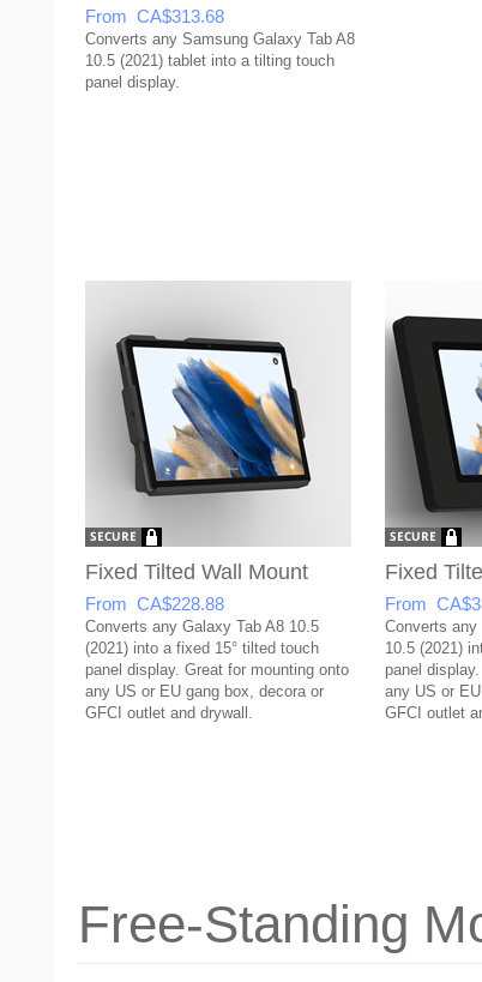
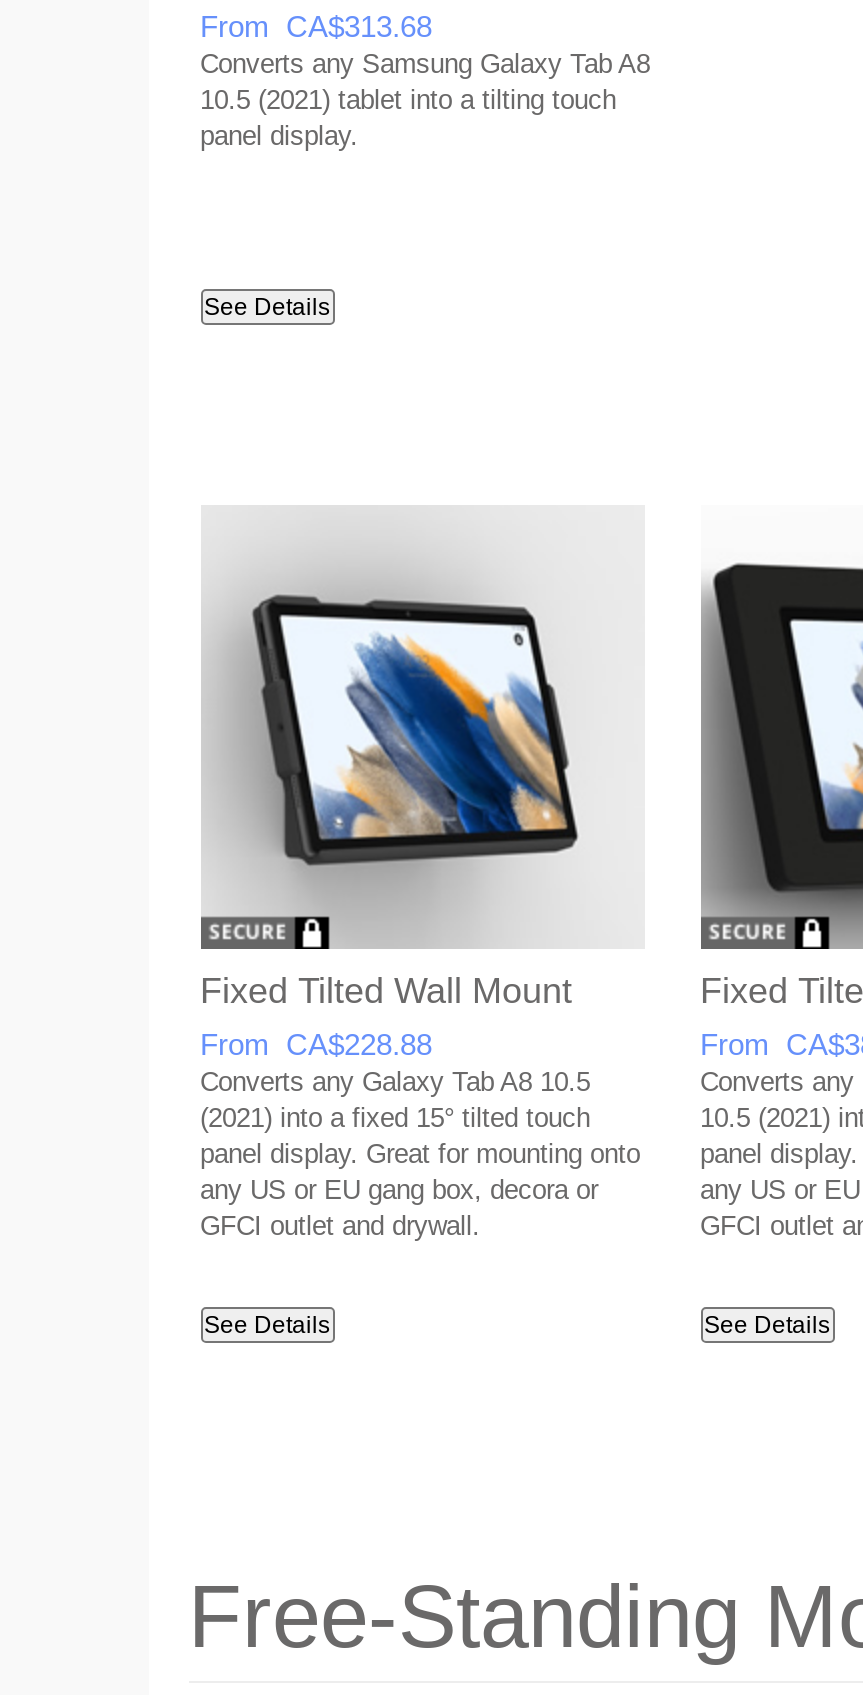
none -> [204,294,330,322] See Details
none -> [204,1311,330,1339] See Details
none -> [704,1311,830,1339] See Details

